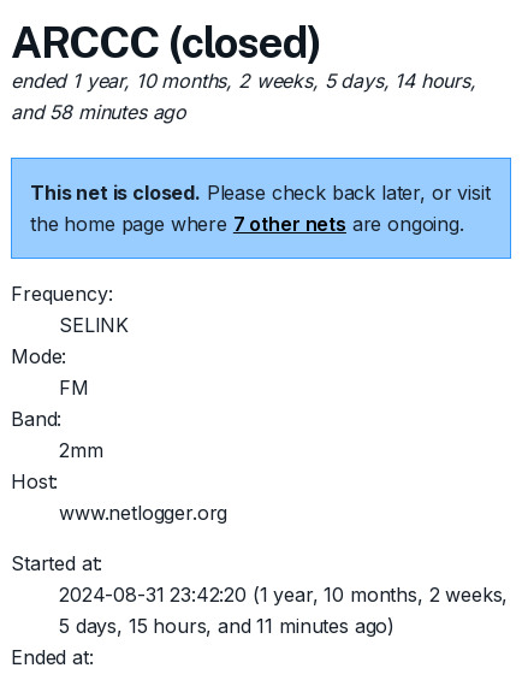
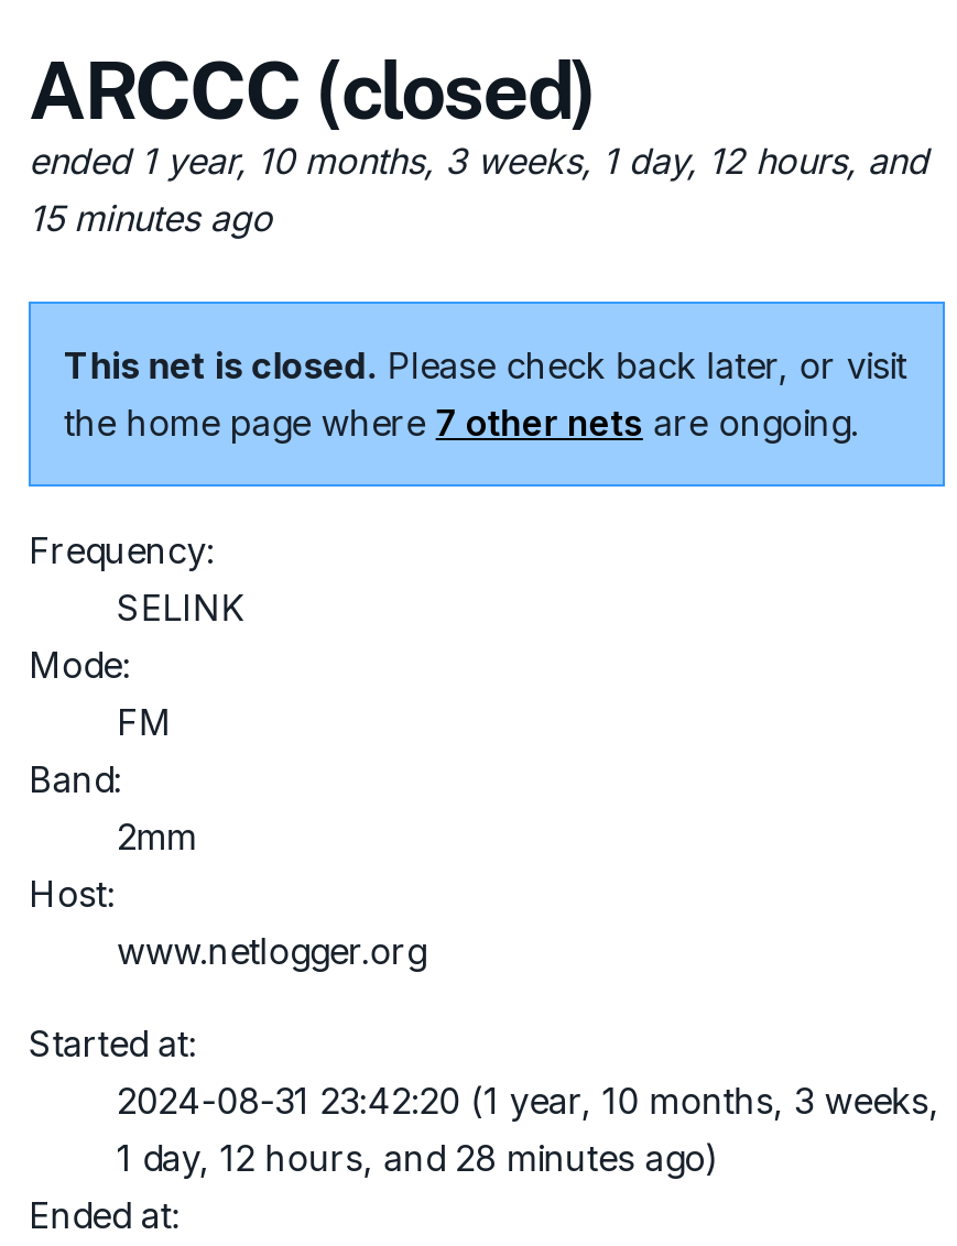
[11,69,476,124] ended 1 year, 10 months, 2 weeks, 5 days, 14 hours, | and 58 minutes ago -> [29,139,928,240] ended 1 year, 10 months, 3 weeks, 1 day, 12 hours, and | 15 minutes ago
[59,583,508,607] 2024-08-31 23:42:20 (1 year, 10 months, 2 weeks, -> [117,1079,939,1123] 2024-08-31 23:42:20 (1 year, 10 months, 3 weeks,
[59,614,395,638] 5 days, 15 hours, and 11 minutes ago) -> [117,1136,718,1180] 1 day, 12 hours, and 28 minutes ago)

